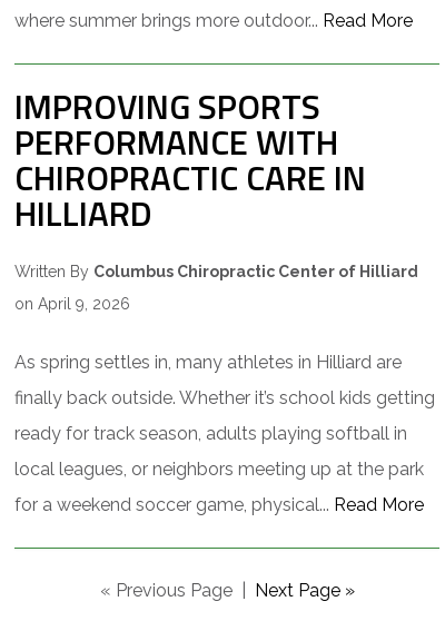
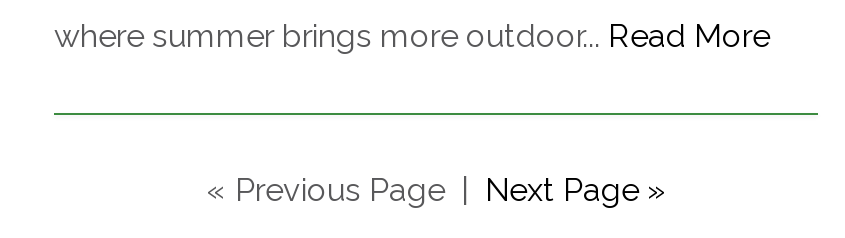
[14,80,435,515] IMPROVING SPORTS | PERFORMANCE WITH | CHIROPRACTIC CARE IN | HILLIARD | Written By Columbus Chiropractic Center of Hilliard | on April 9, 2026 | As spring settles in, many athletes in Hilliard are | finally back outside. Whether it’s school kids getting | ready for track season, adults playing softball in | local leagues, or neighbors meeting up at the park | for a weekend soccer game, physical... Read More -> none

